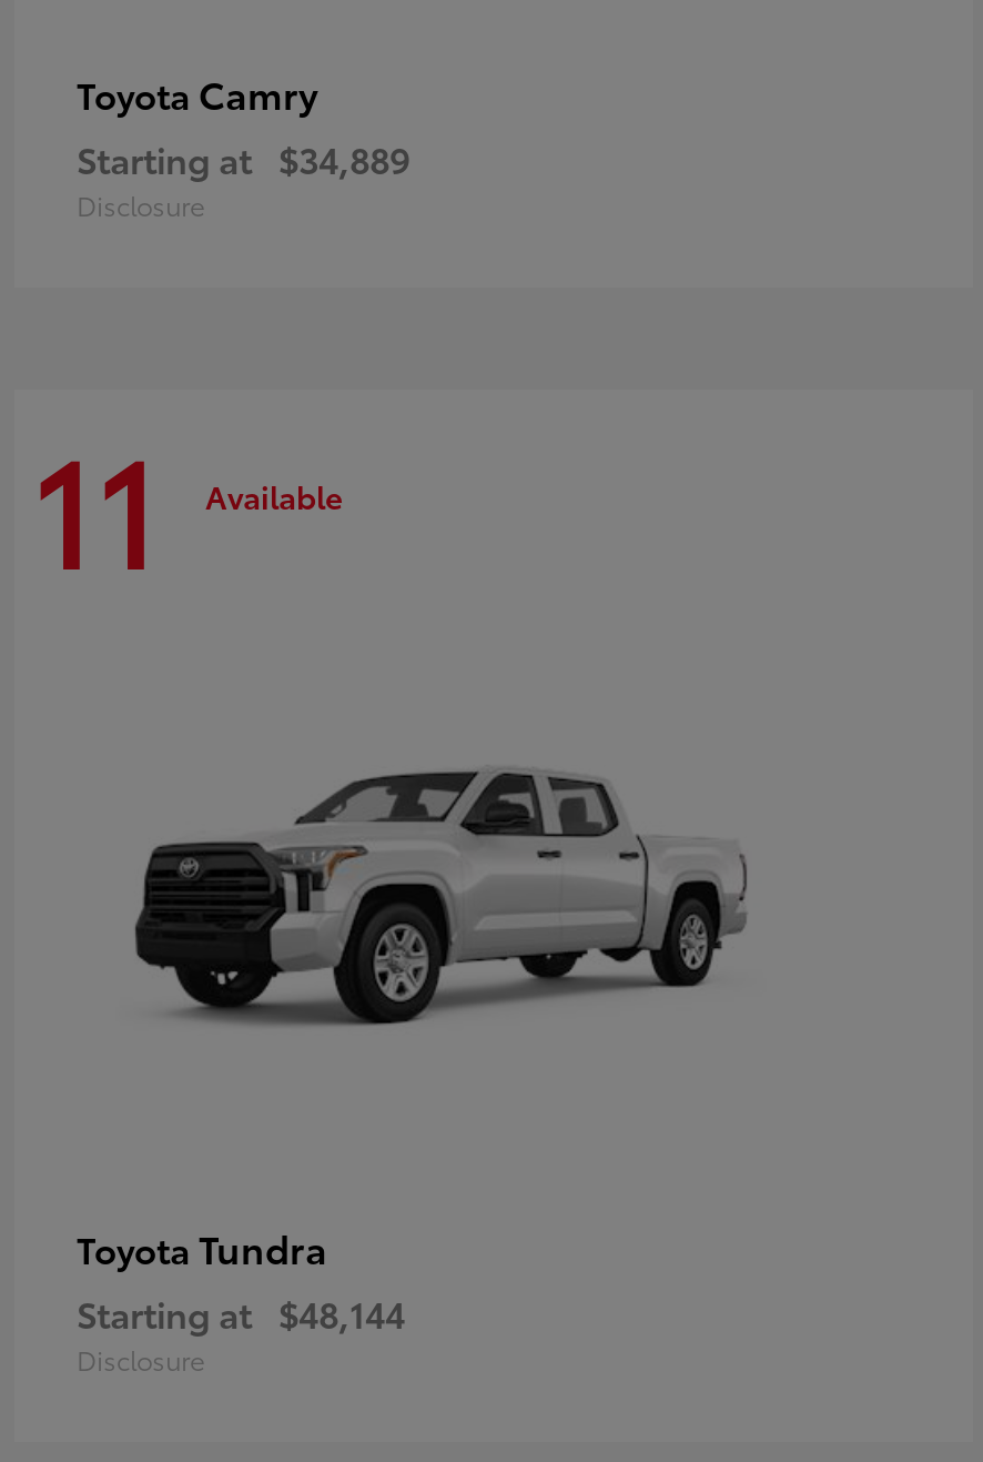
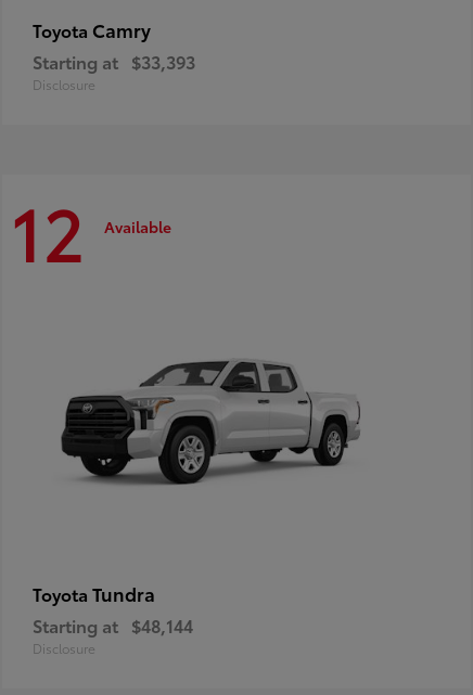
[77,131,409,182] Starting at $34,889 -> [33,48,195,73] Starting at $33,393
[32,403,343,607] 11 Available -> [11,181,171,281] 12 Available

